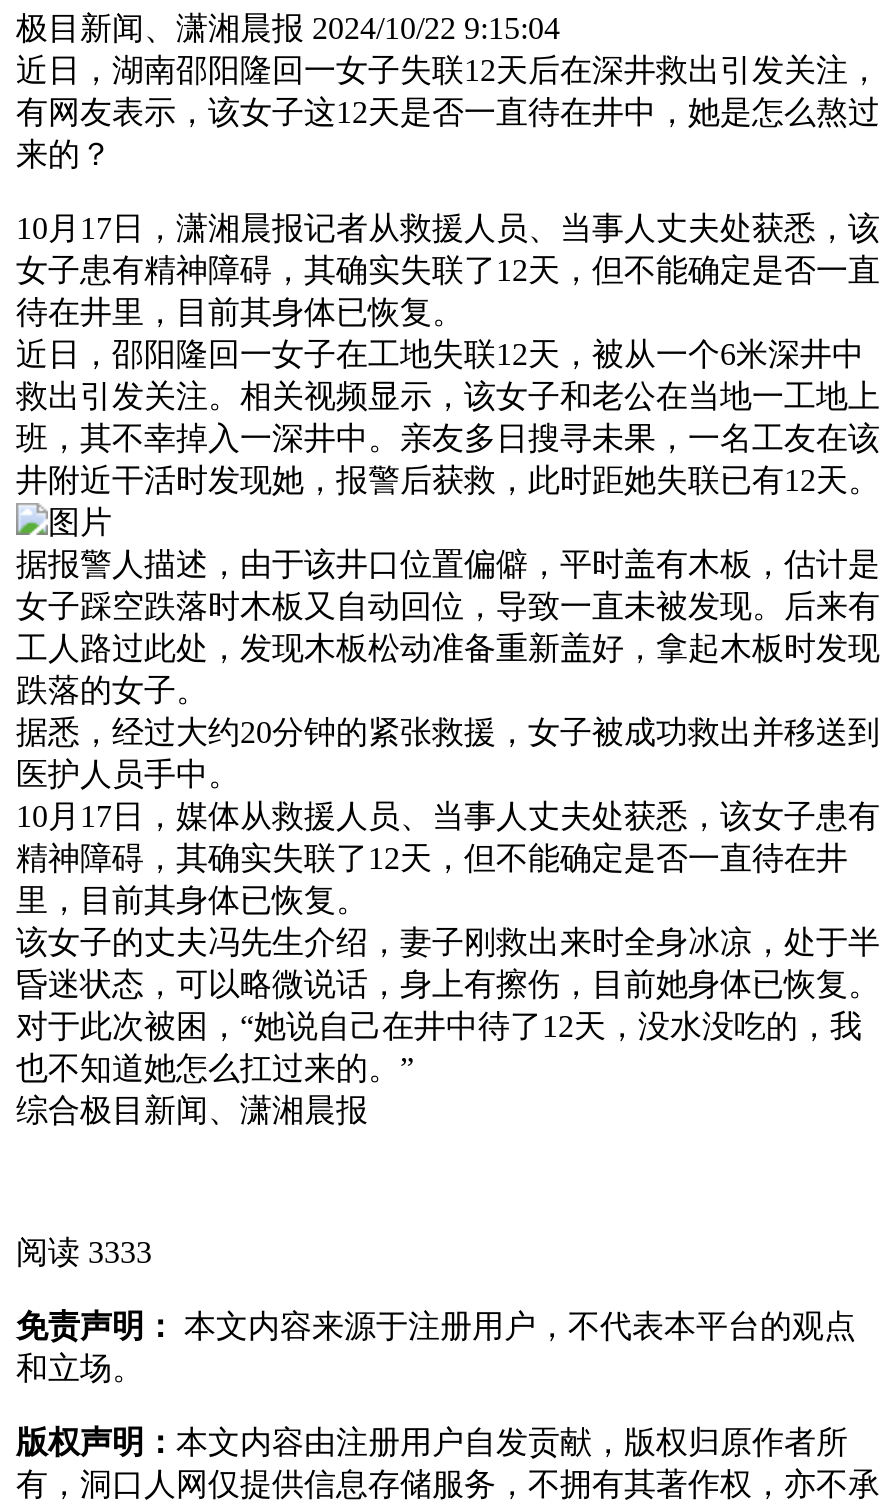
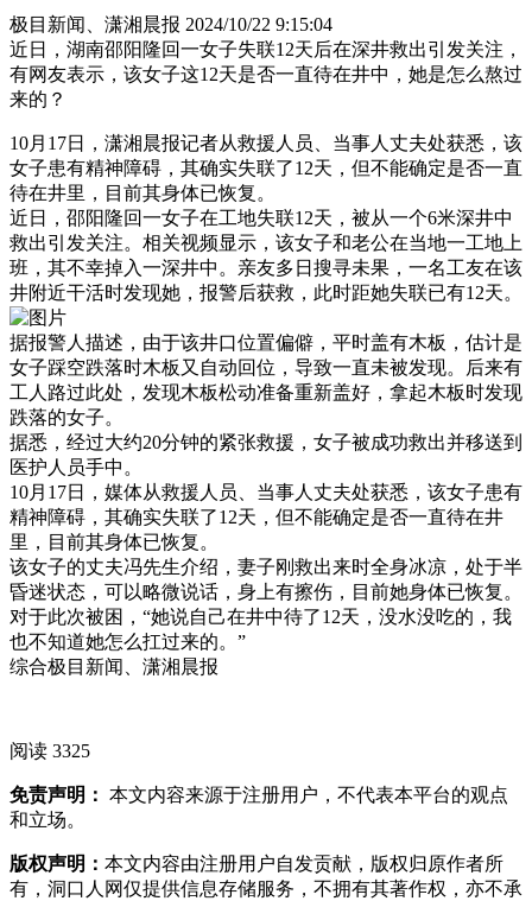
[16,1235,152,1269] 阅读 3333 -> [9,741,90,761] 阅读 3325

